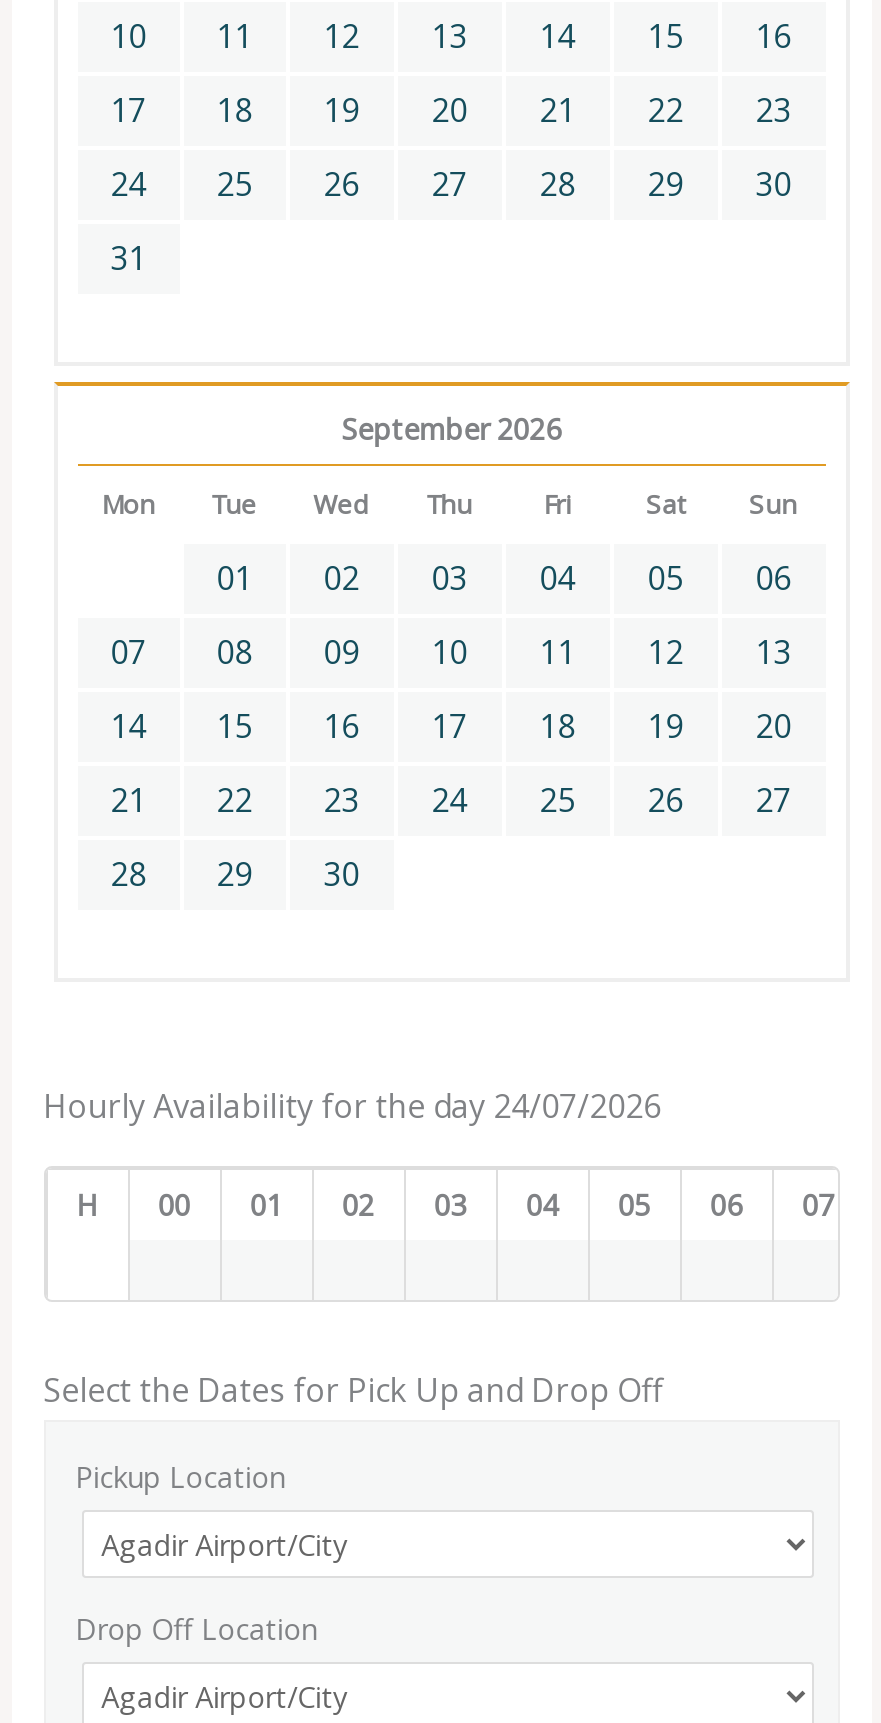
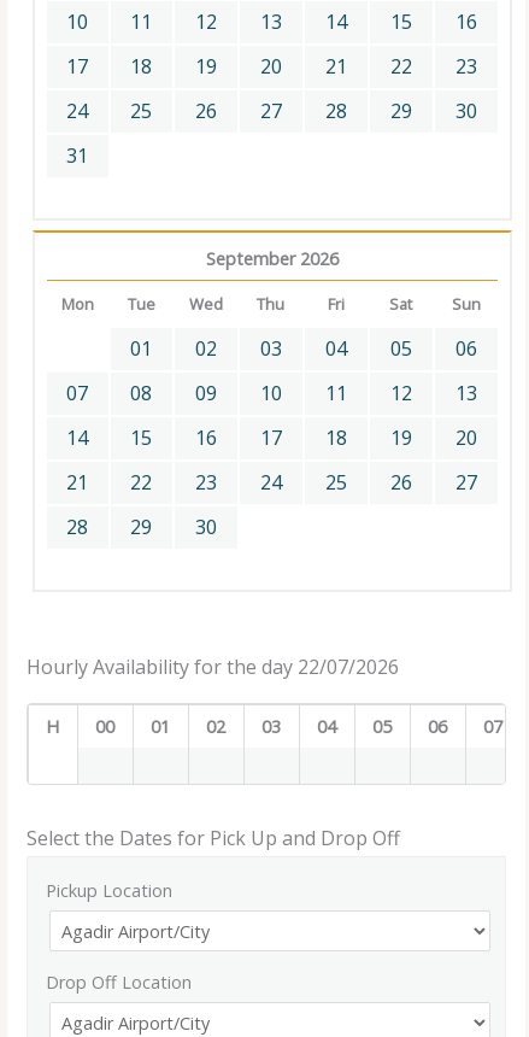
[43,1084,661,1128] Hourly Availability for the day 24/07/2026 -> [26,654,398,680] Hourly Availability for the day 22/07/2026

